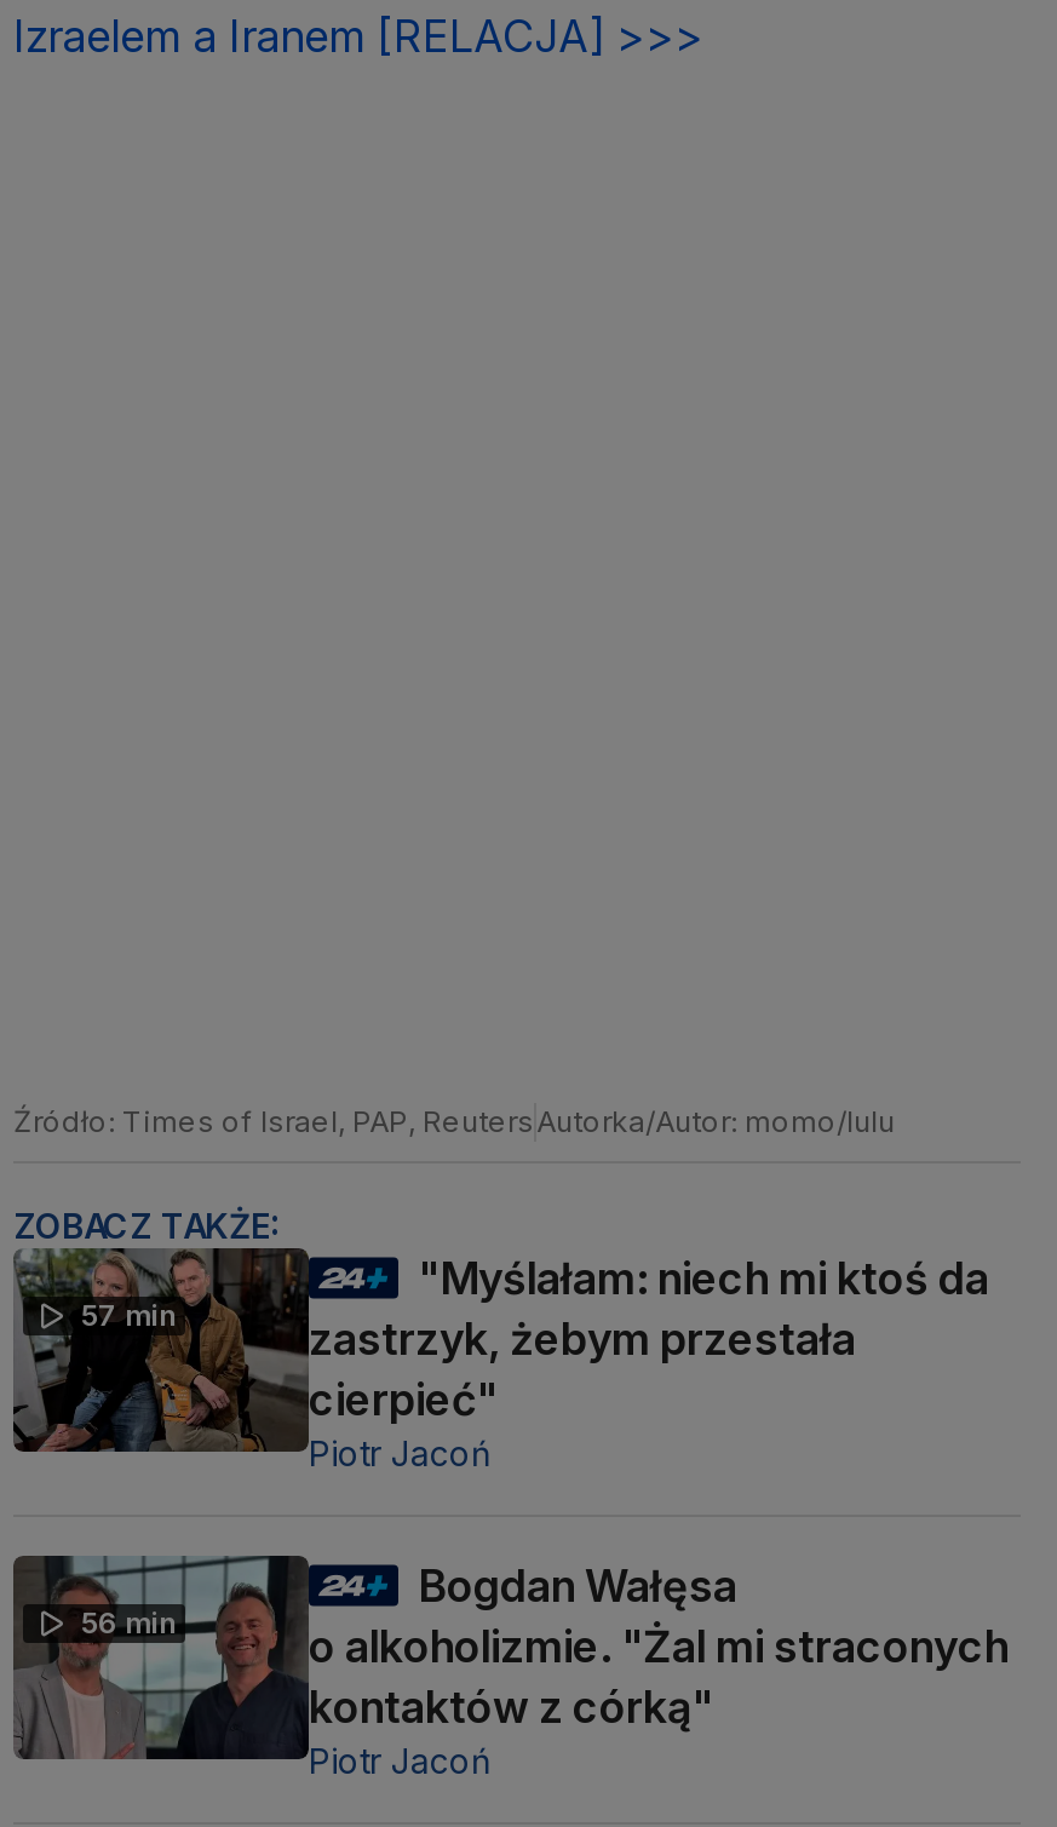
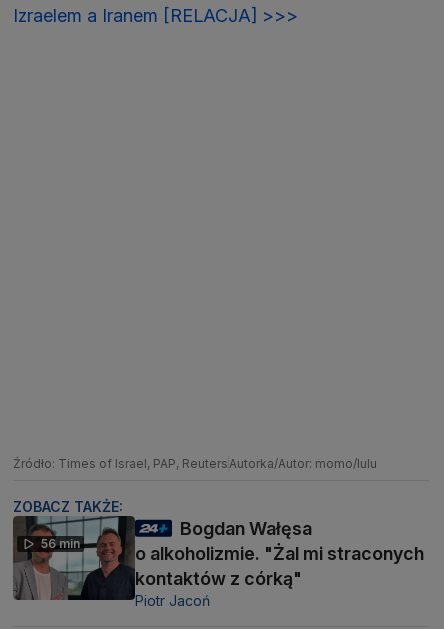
[13,1253,309,1454] [image] | 57 min -> none
[309,1253,989,1474] "Myślałam: niech mi ktoś da | zastrzyk, żebym przestała | cierpieć" | Piotr Jacoń -> none

